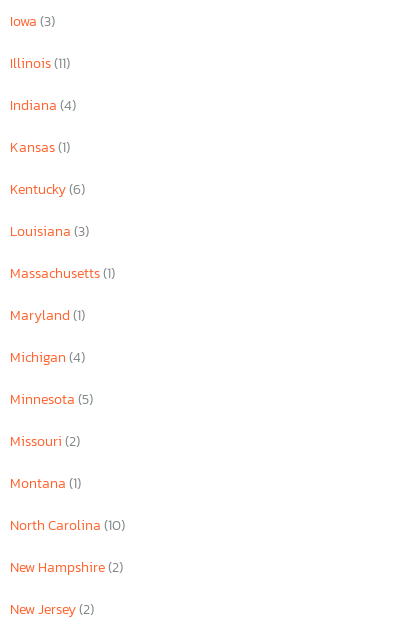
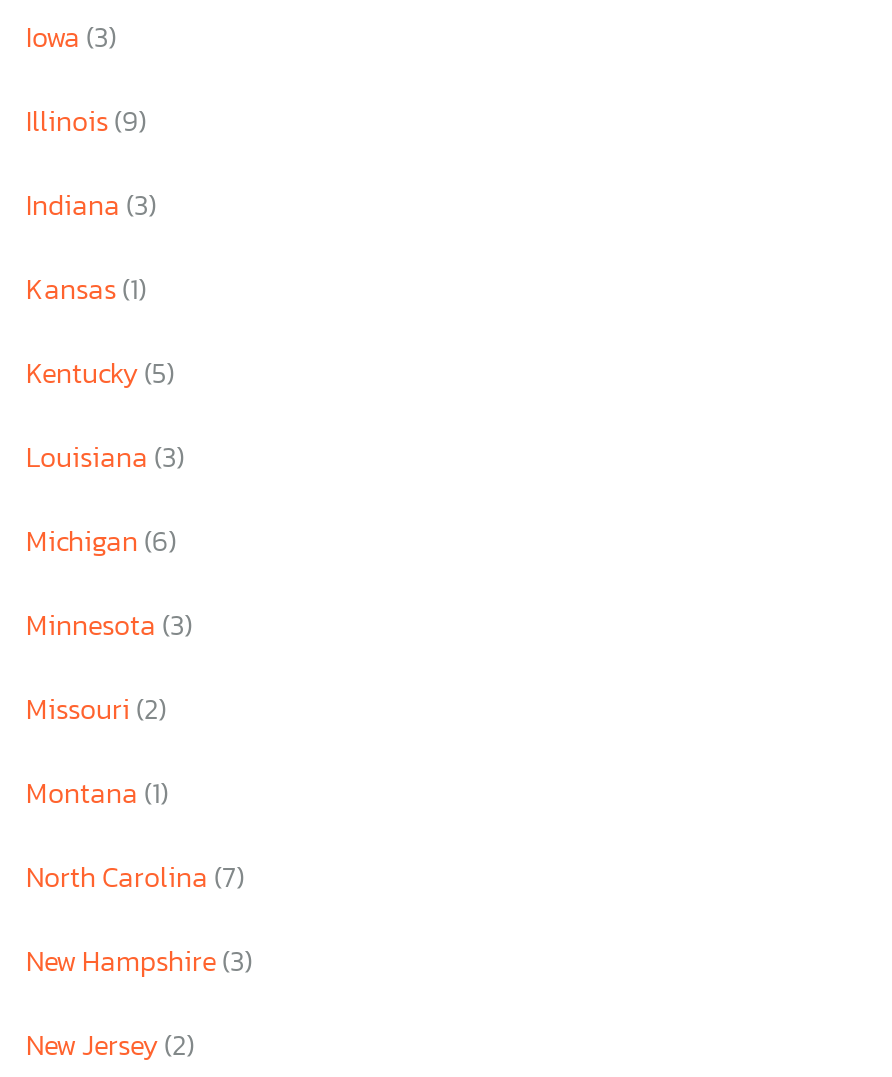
[10,53,70,74] Illinois (11) -> [26,102,146,144] Illinois (9)
[10,95,76,116] Indiana (4) -> [26,186,156,228] Indiana (3)
[10,179,85,200] Kentucky (6) -> [26,354,174,396] Kentucky (5)
[10,263,115,410] Massachusetts (1) | Maryland (1) | Michigan (4) | Minnesota (5) -> [26,522,192,648] Michigan (6) | Minnesota (3)
[10,515,125,536] North Carolina (10) -> [26,858,244,900] North Carolina (7)
[10,557,123,578] New Hampshire(2) -> [26,942,252,984] New Hampshire(3)

